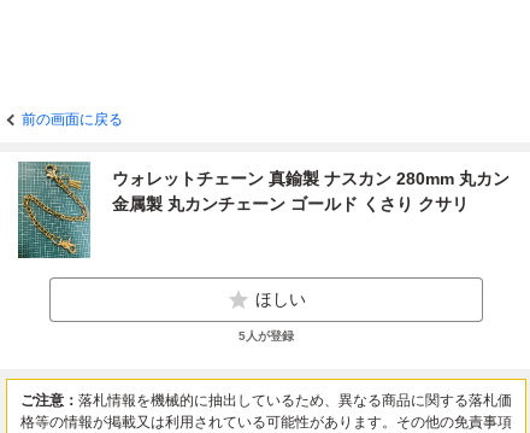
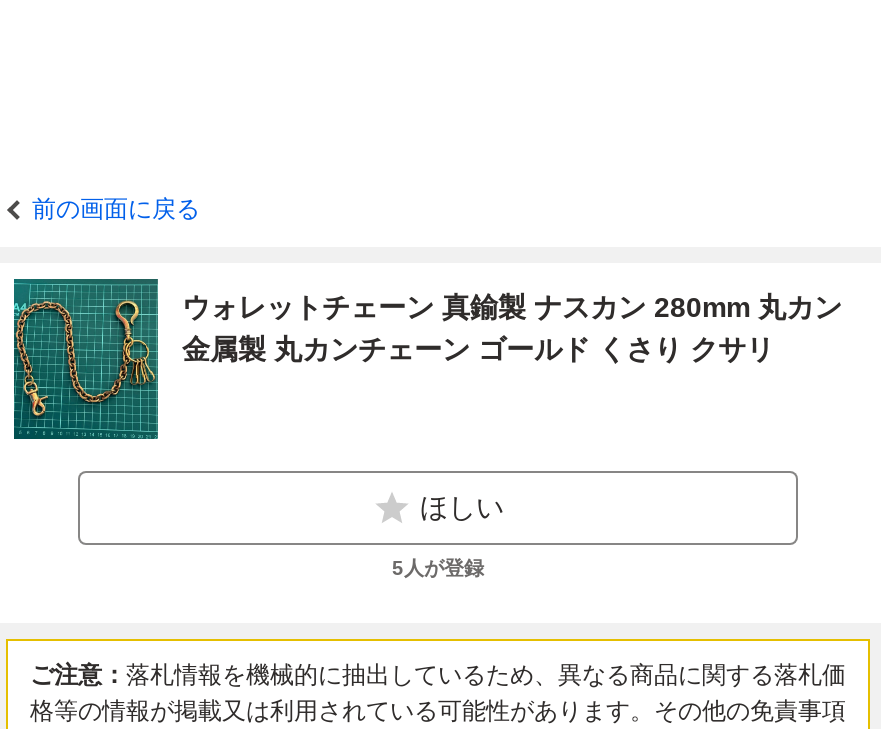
[11,160,98,259] [image] -> [12,277,160,441] [image]

